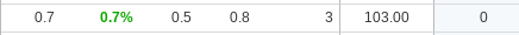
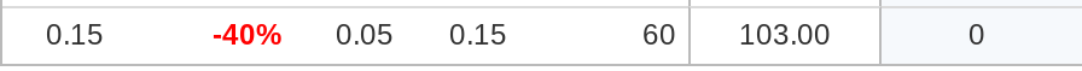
[35,9,55,26] 0.7 -> [46,18,104,52] 0.15
[100,9,133,26] 0.7% -> [213,18,283,52] -40%
[171,9,192,26] 0.5 -> [336,18,394,52] 0.05
[230,9,250,26] 0.8 -> [449,18,507,52] 0.15
[325,9,409,26] 3 103.00 -> [642,18,831,52] 60 103.00

